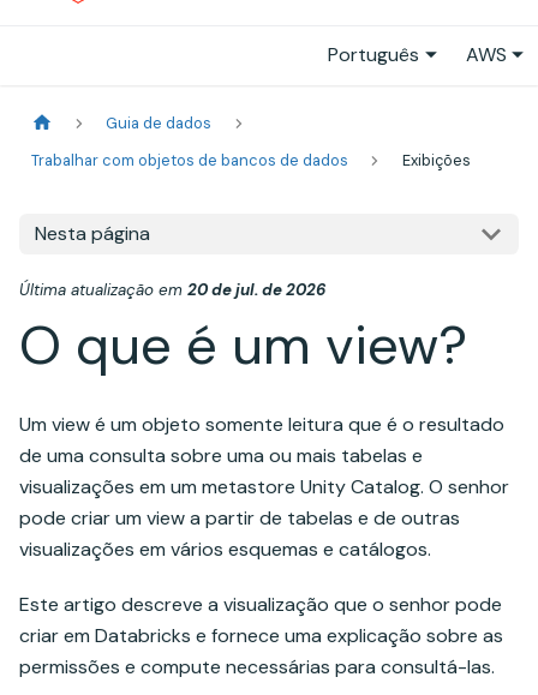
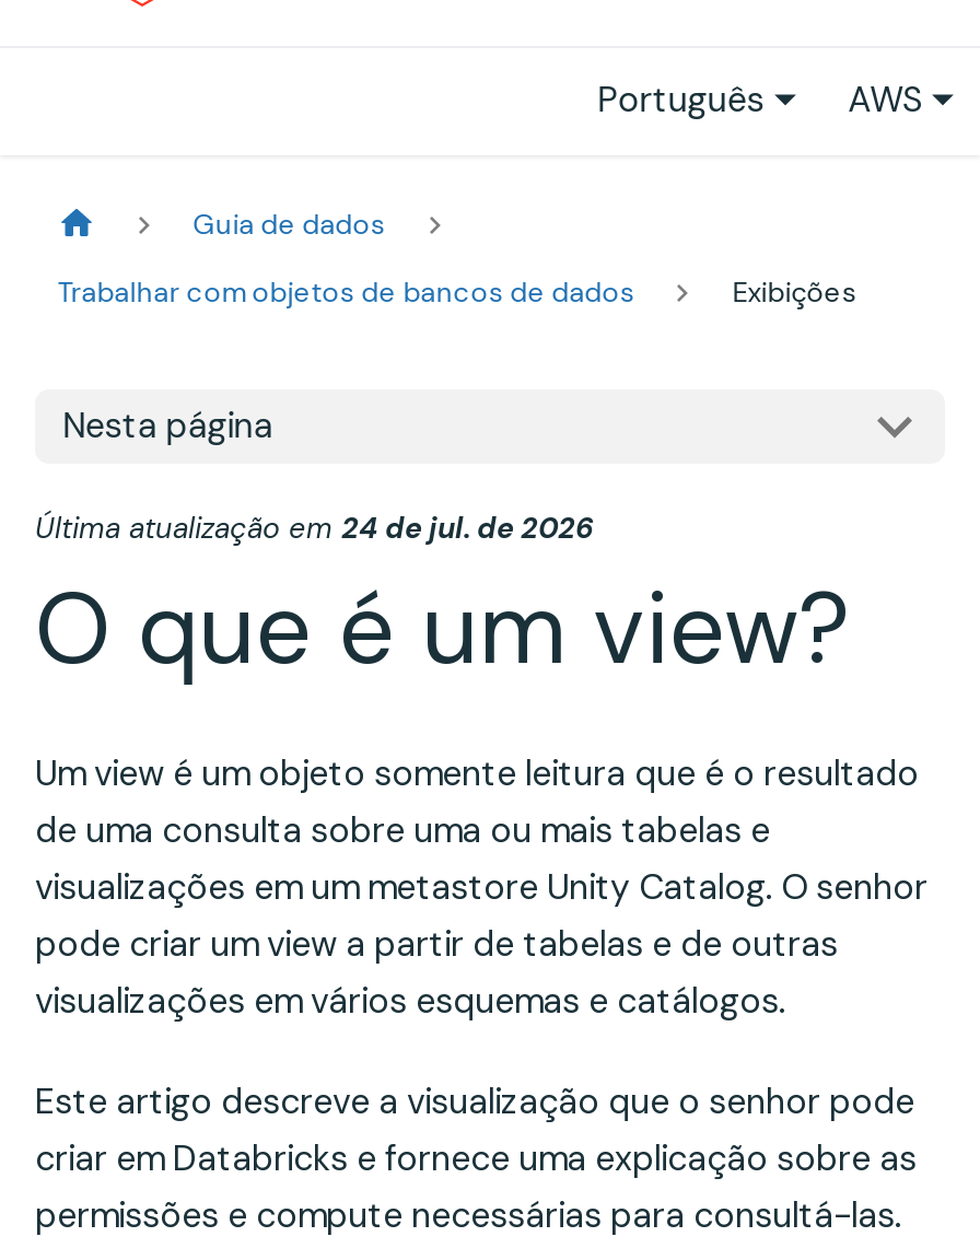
[19,280,325,300] Última atualização em 20 de jul. de 2026 -> [35,510,593,547] Última atualização em 24 de jul. de 2026

